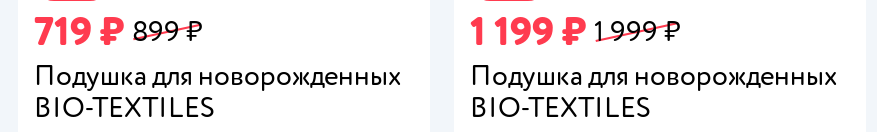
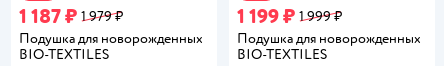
[34,7,202,57] 719 ₽ 899 ₽ -> [19,3,123,28] 1 187 ₽ 1 979 ₽

